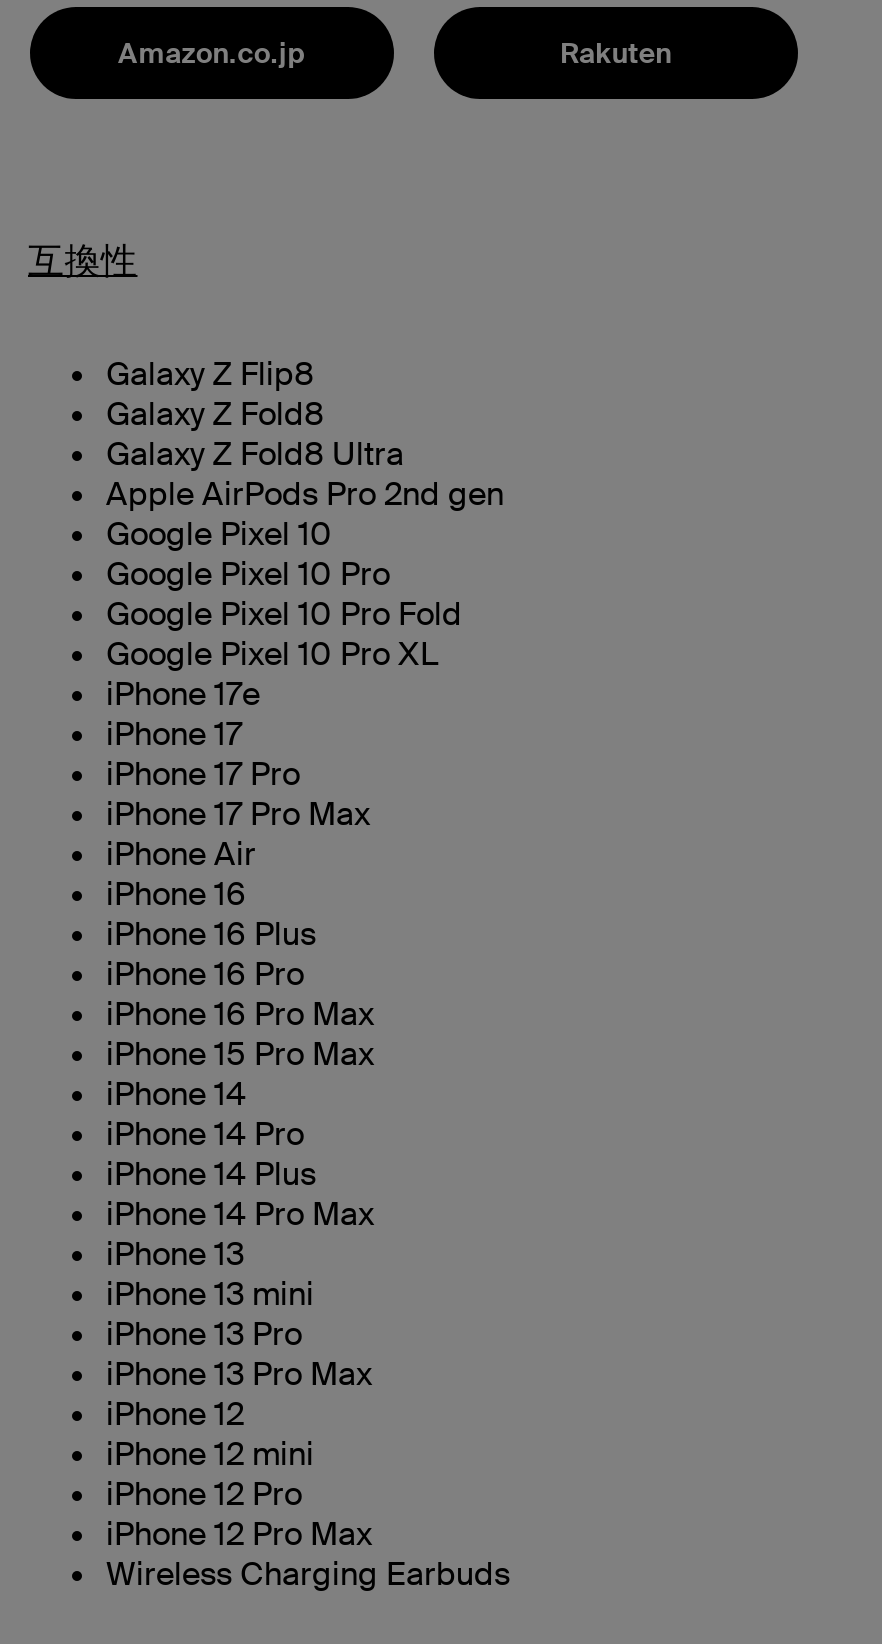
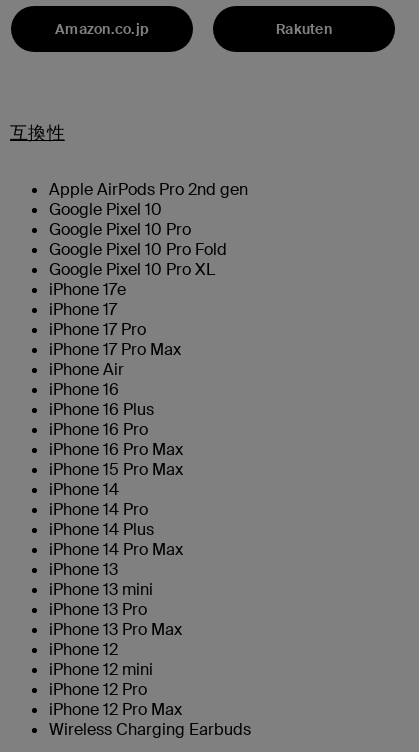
[106,353,404,475] Galaxy Z Flip8 | Galaxy Z Fold8 | Galaxy Z Fold8 Ultra -> none

